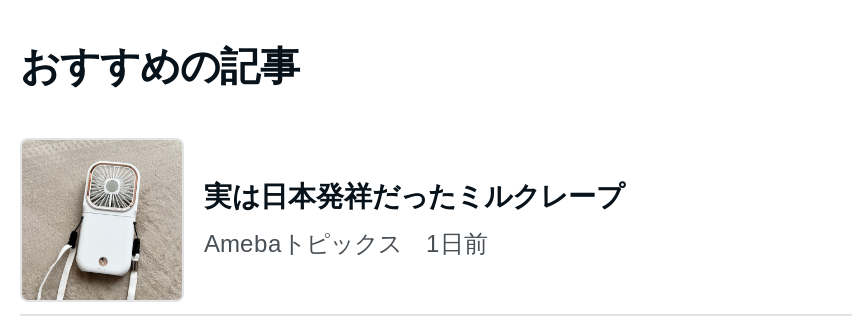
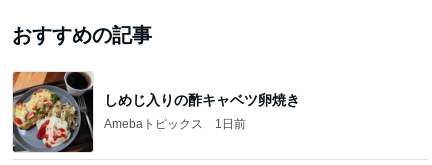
[20,138,624,302] [image] | 実は日本発祥だったミルクレープ -> [13,71,300,153] [image] | しめじ入りの酢キャベツ卵焼き

